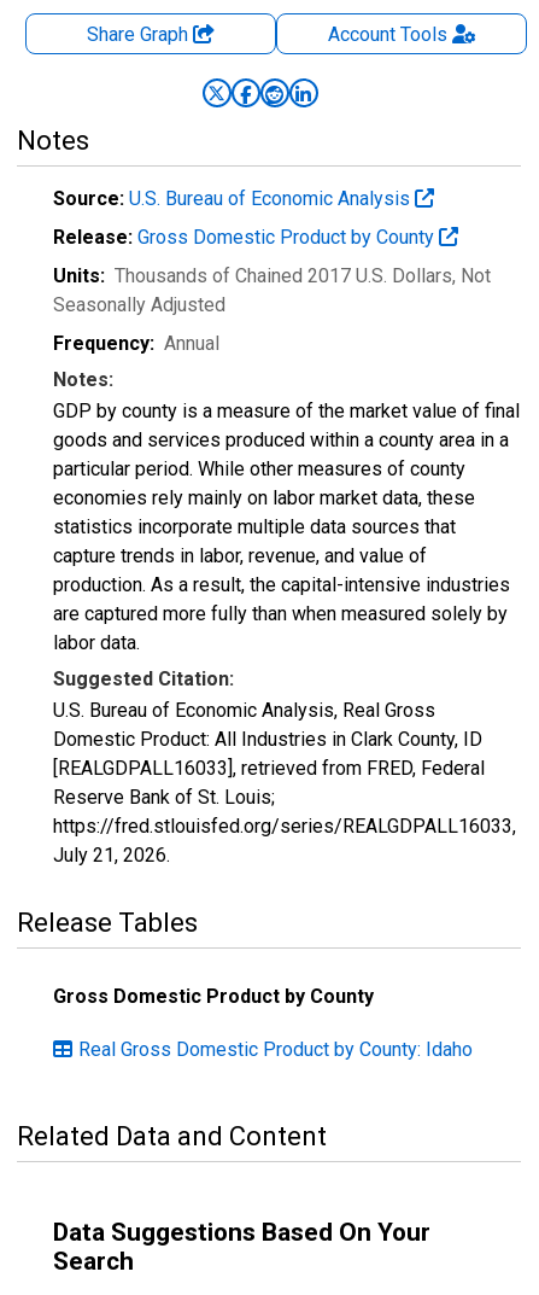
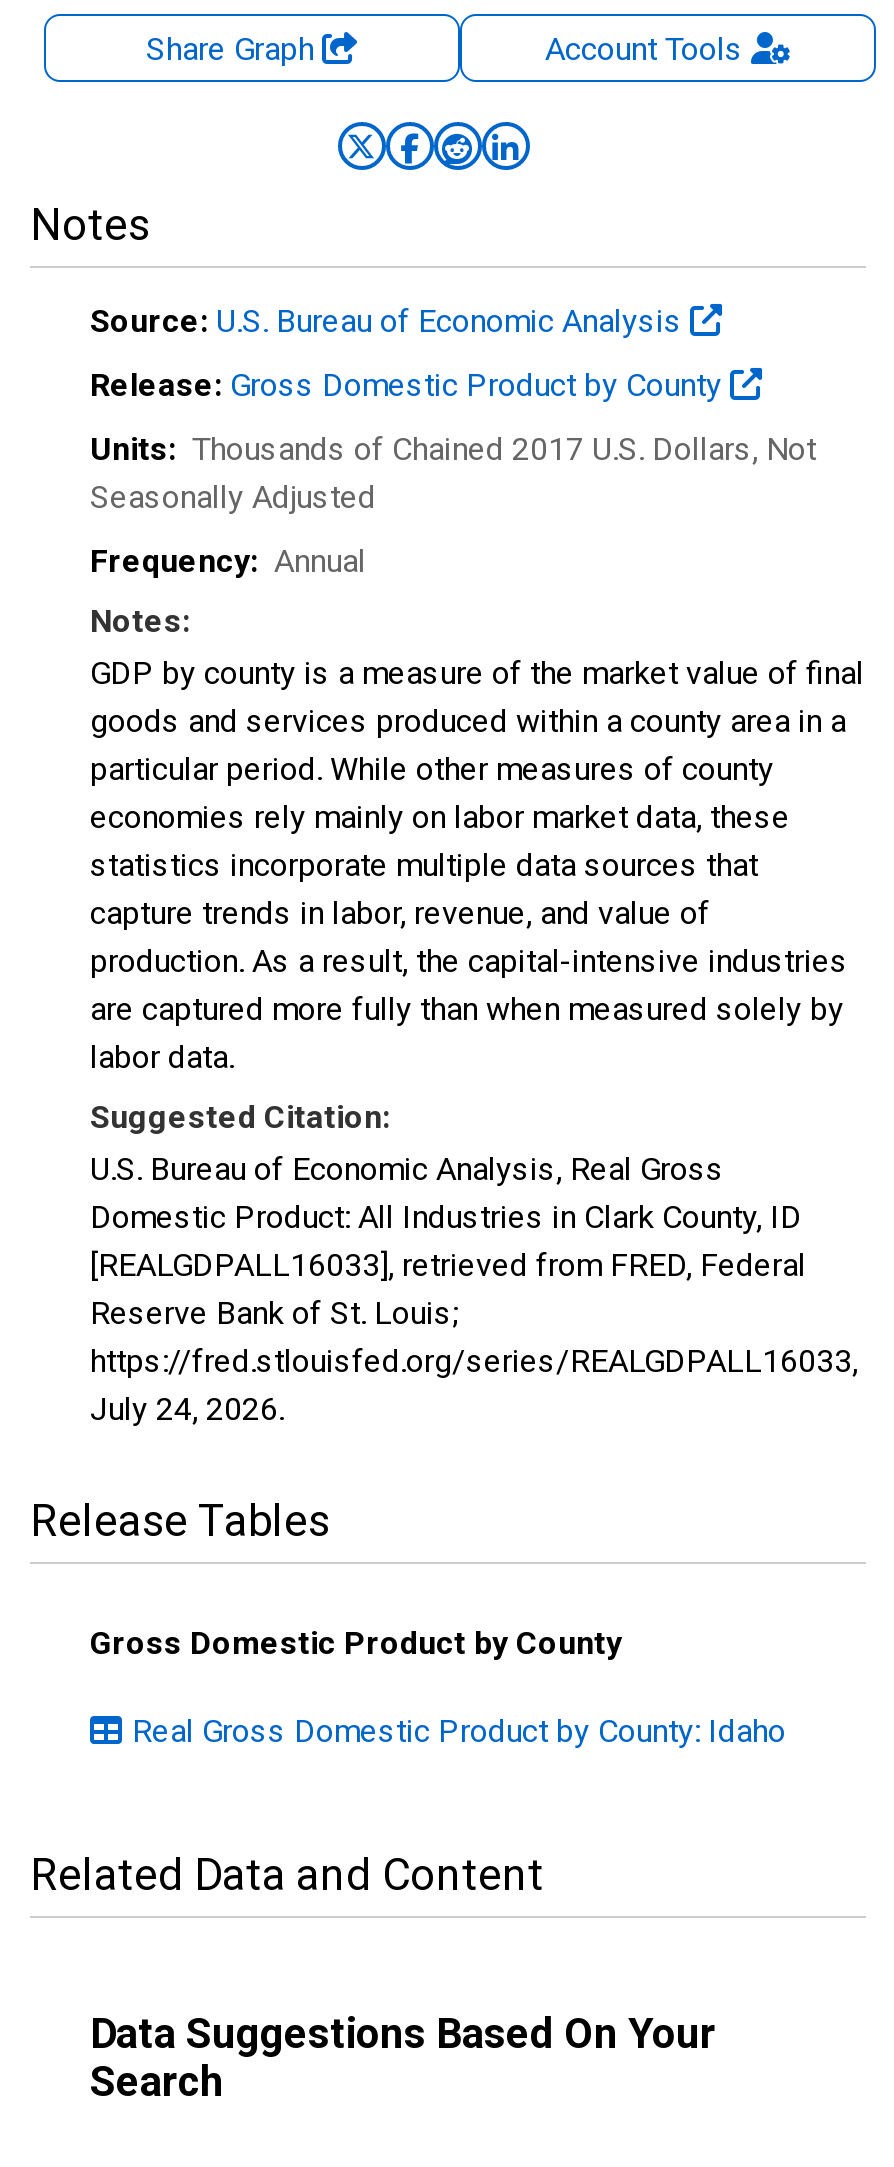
[53,844,170,867] July 21, 2026. -> [90,1390,284,1428] July 24, 2026.

